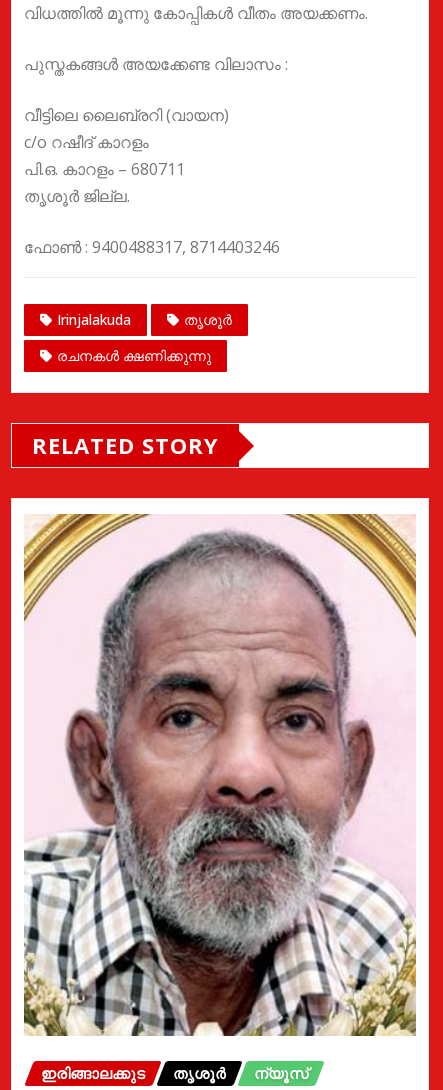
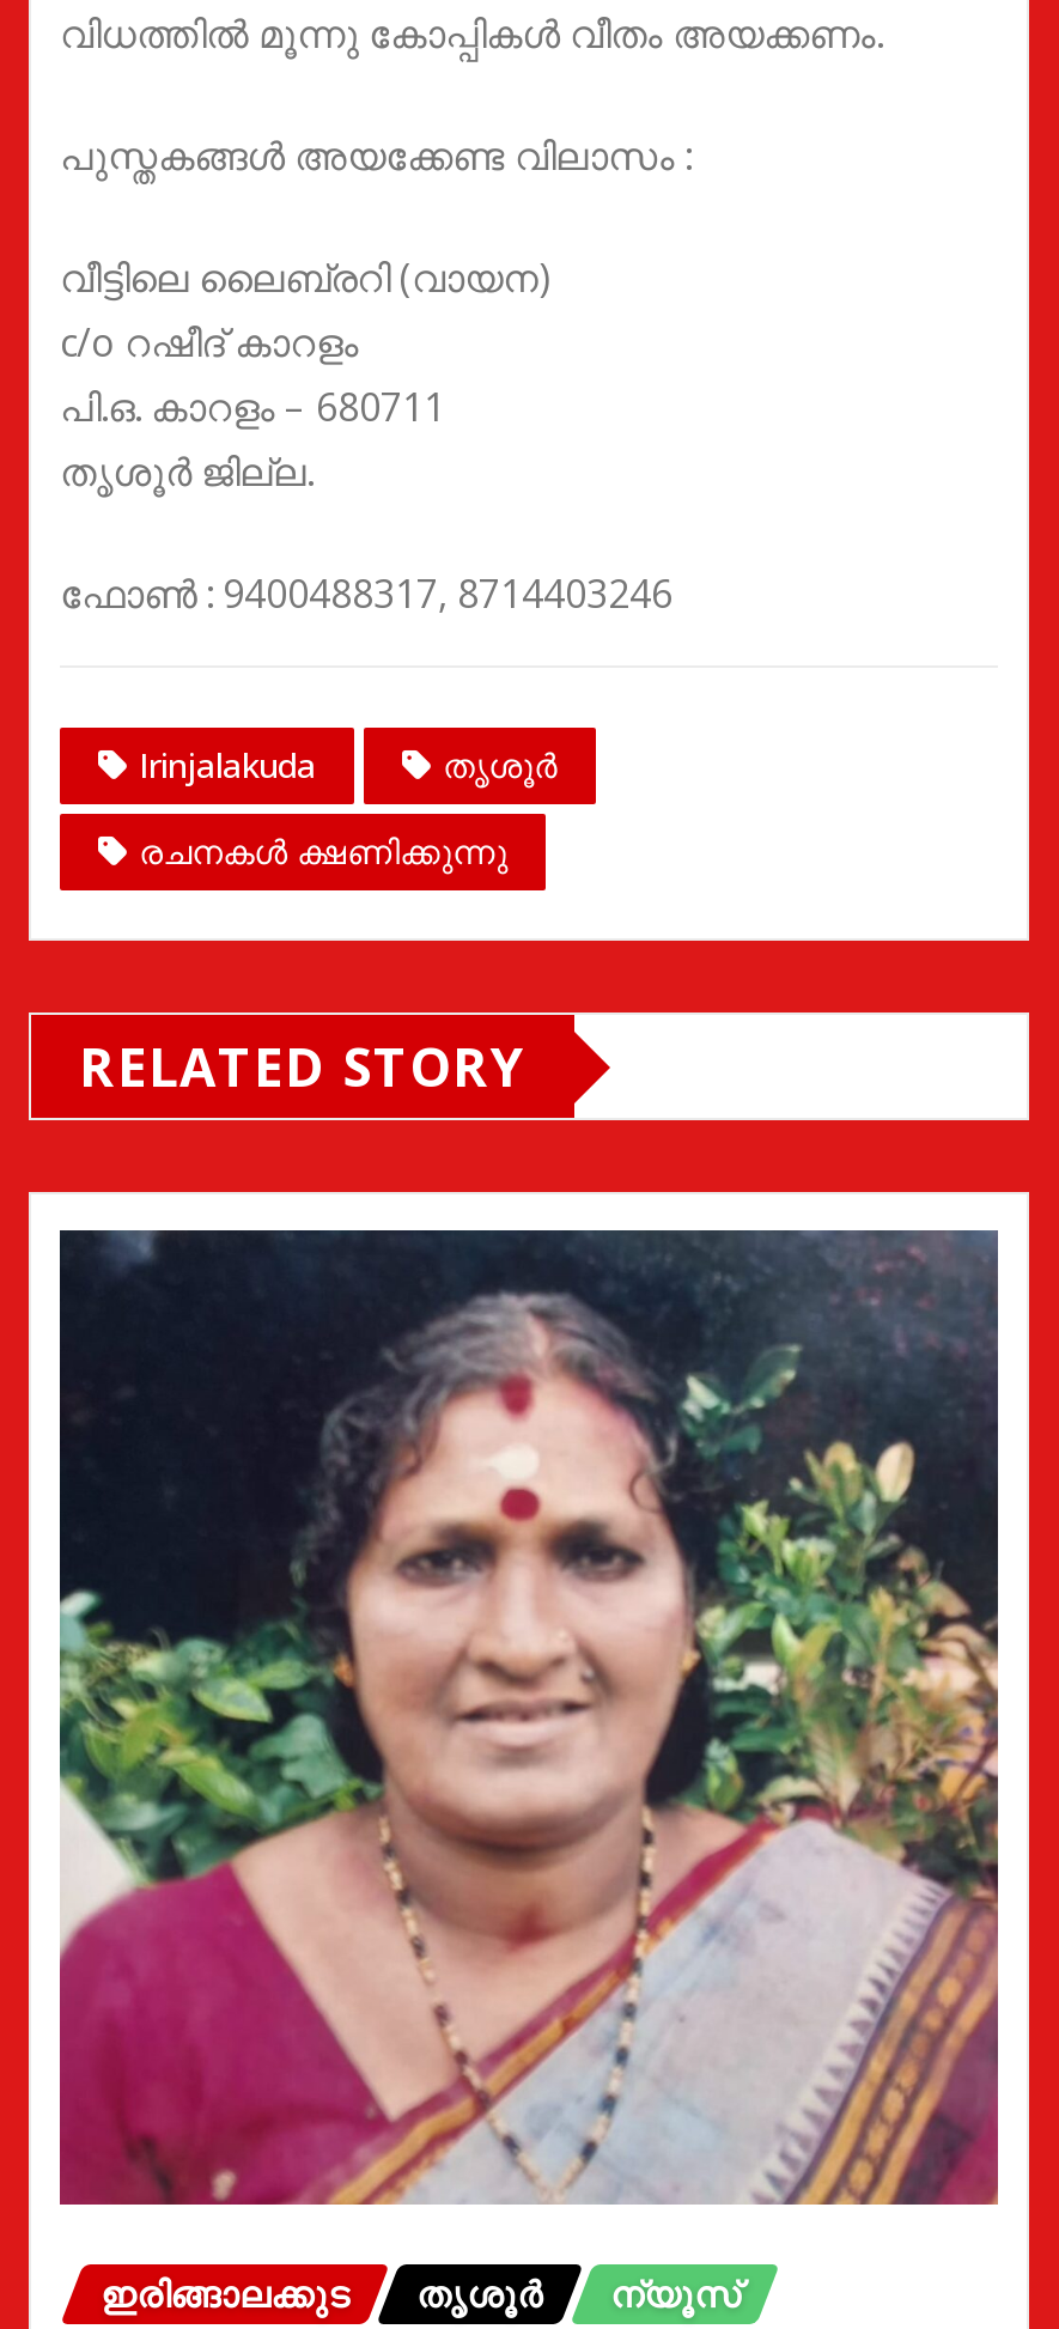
[23,513,417,1037] [image] -> [57,1228,1000,2207] [image]

